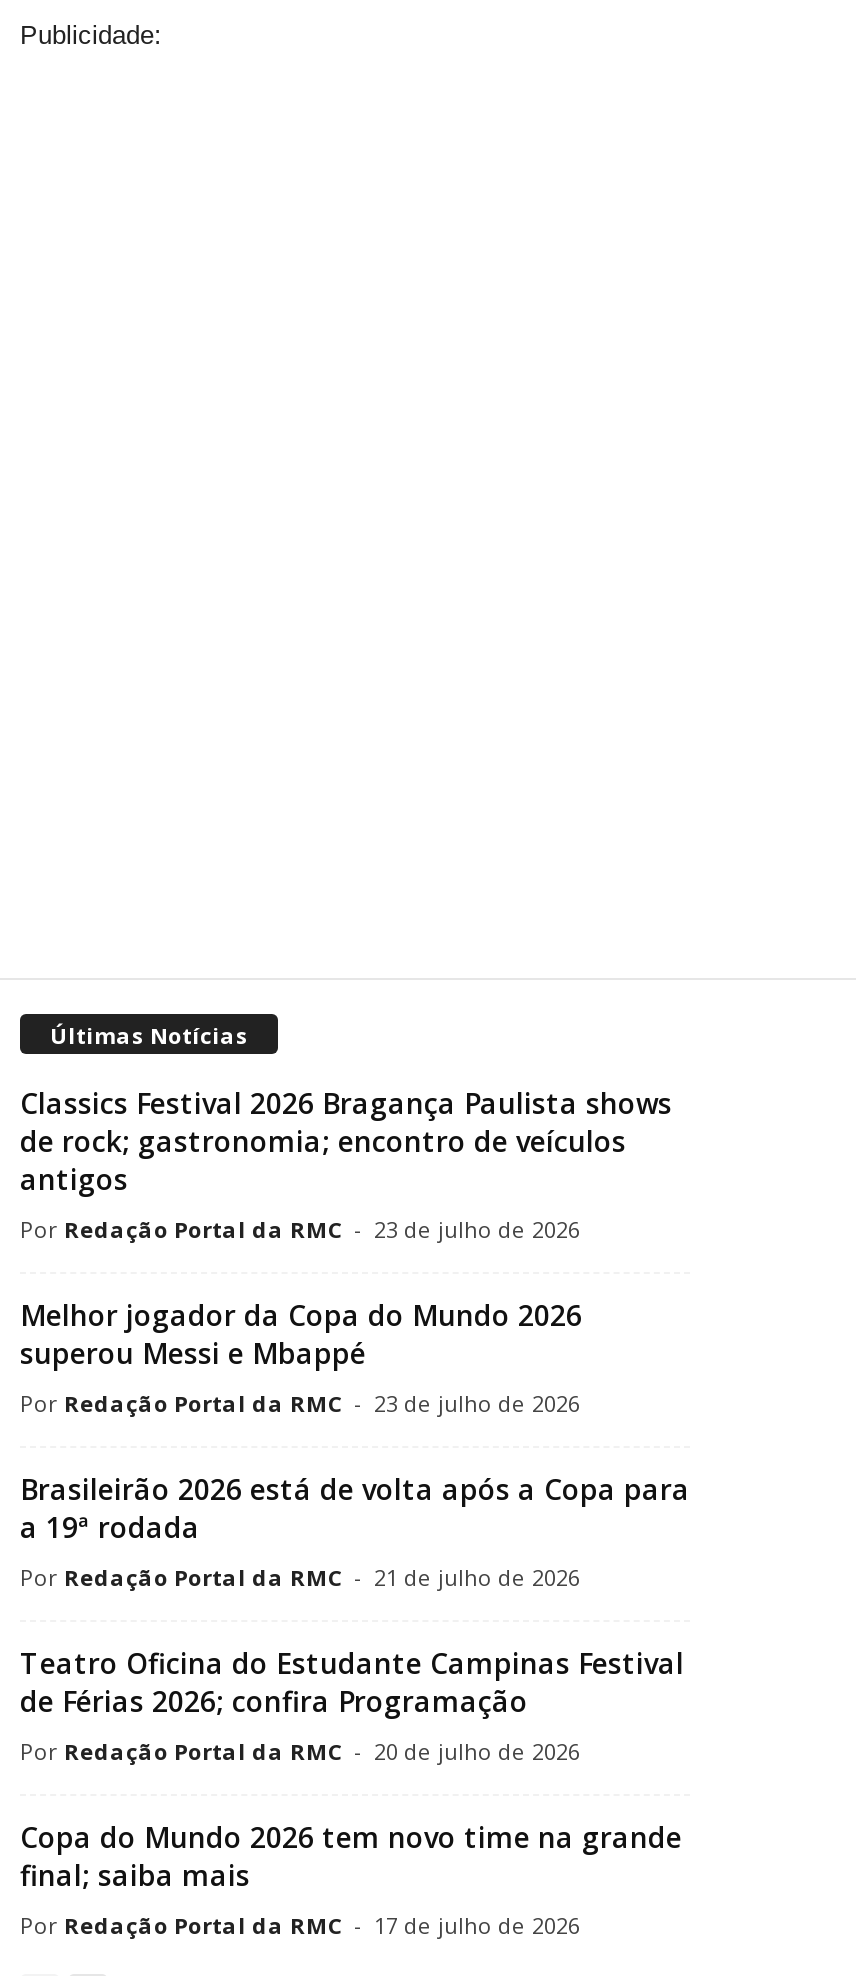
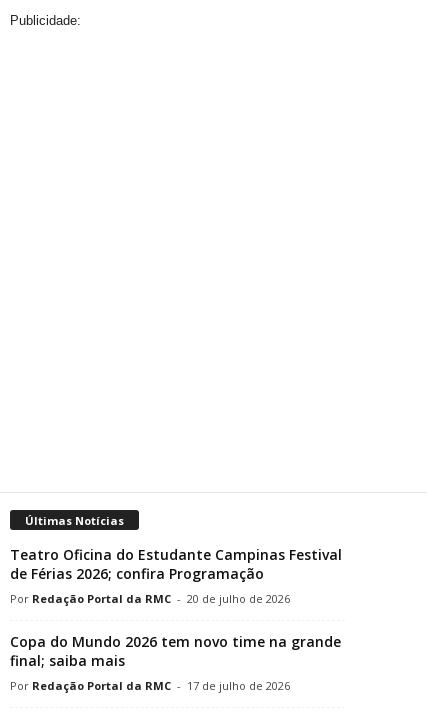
[20,1084,690,1592] Classics Festival 2026 Bragança Paulista shows | de rock; gastronomia; encontro de veículos | antigos | Redação Portal da RMC - 23 de julho de 2026 | Melhor jogador da Copa do Mundo 2026 | superou Messi e Mbappé | Redação Portal da RMC - 23 de julho de 2026 | Brasileirão 2026 está de volta após a Copa para | a 19ª rodada | Redação Portal da RMC - 21 de julho de 2026 -> none

